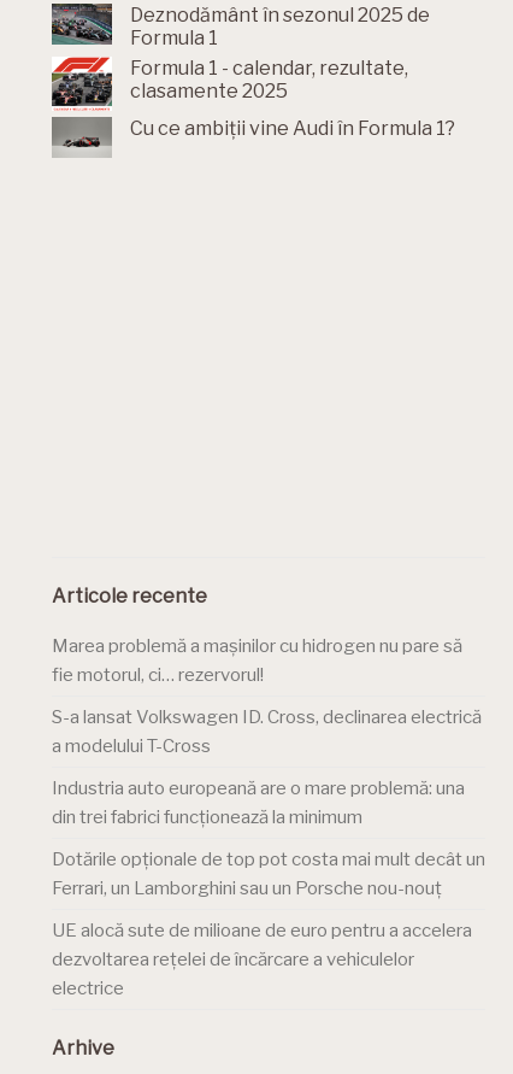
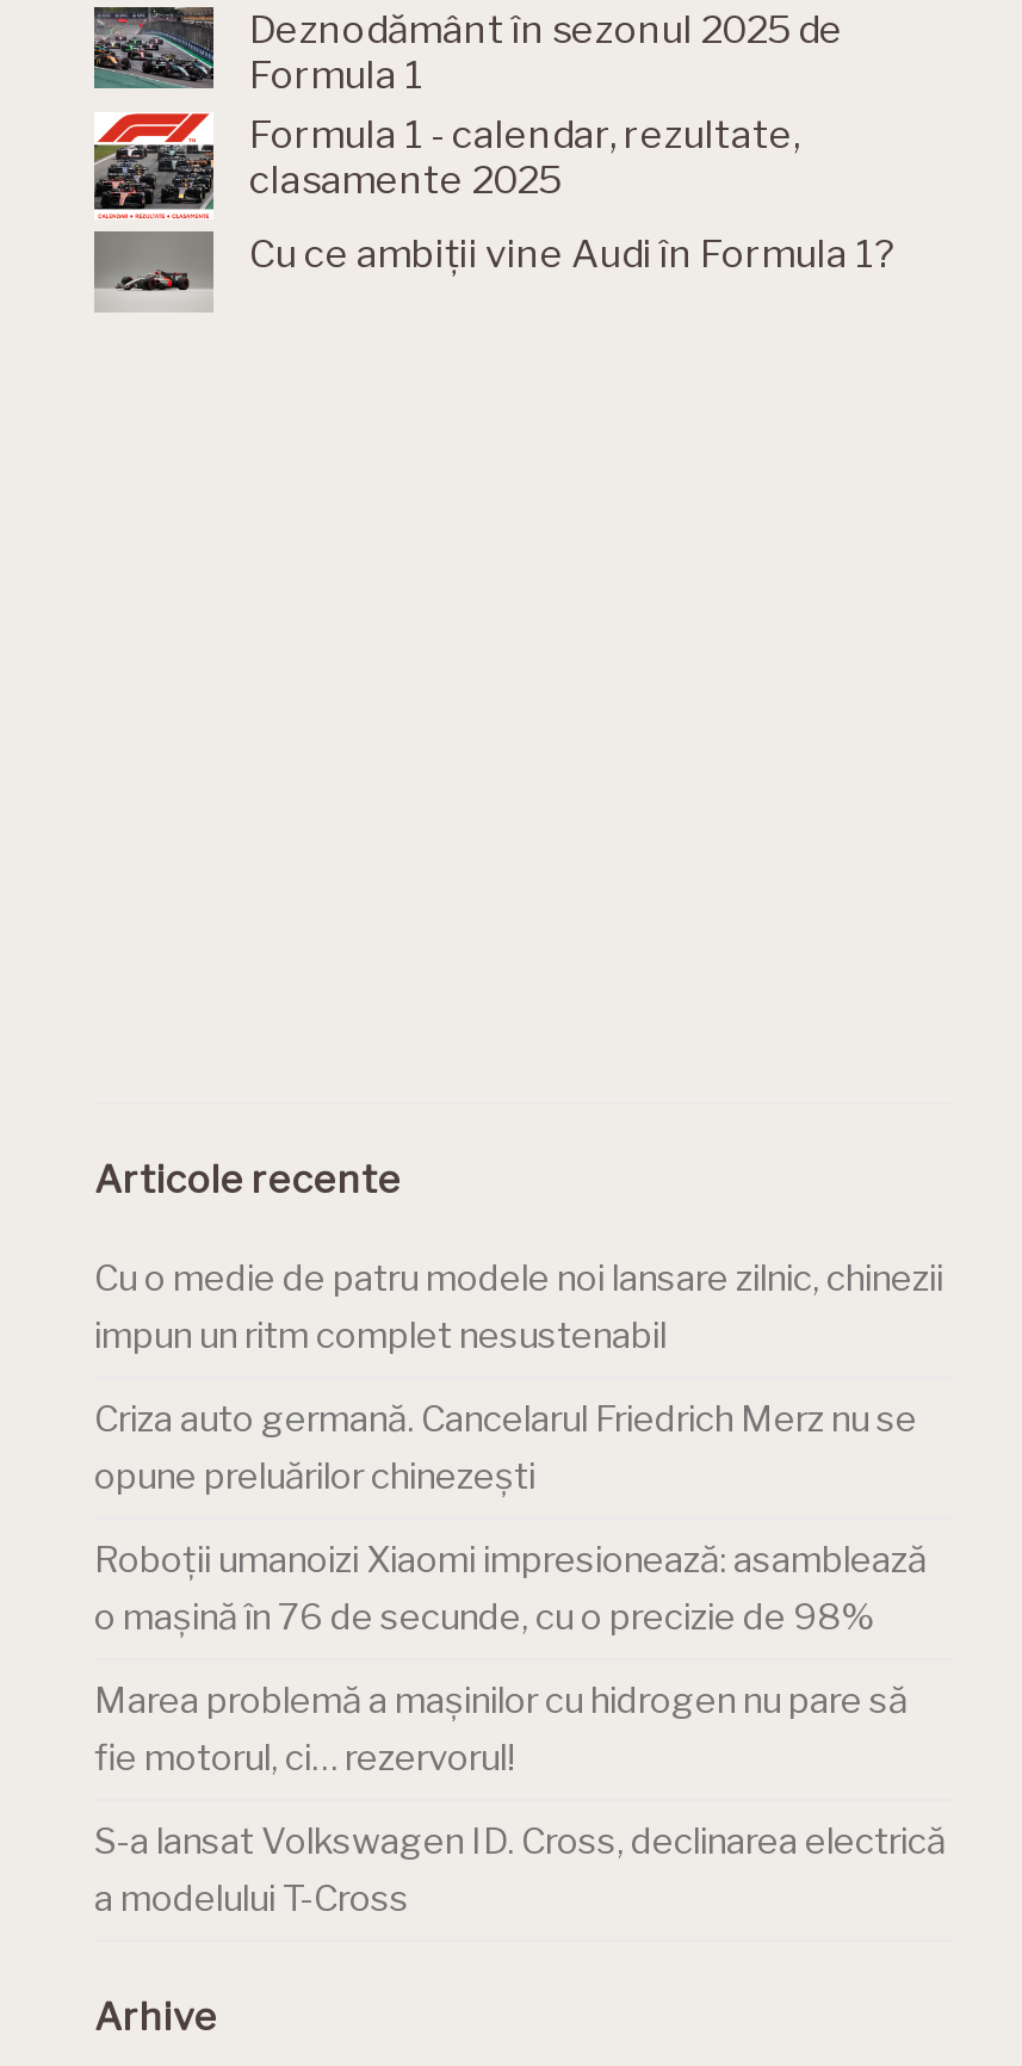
none -> [94,1258,943,1640] Cu o medie de patru modele noi lansare zilnic, chinezii | impun un ritm complet nesustenabil | Criza auto germană. Cancelarul Friedrich Merz nu se | opune preluărilor chinezești | Roboții umanoizi Xiaomi impresionează: asamblează | o mașină în 76 de secunde, cu o precizie de 98%
moved [52,636,482,757] -> [94,1680,946,1921]: Marea problemă a mașinilor cu hidrogen nu pare să | fie motorul, ci… rezervorul! | S-a lansat Volkswagen ID. Cross, declinarea electrică | a modelului T-Cross
[52,778,485,1000] Industria auto europeană are o mare problemă: una | din trei fabrici funcționează la minimum | Dotările opționale de top pot costa mai mult decât un | Ferrari, un Lamborghini sau un Porsche nou-nouț | UE alocă sute de milioane de euro pentru a accelera | dezvoltarea rețelei de încărcare a vehiculelor | electrice -> none

